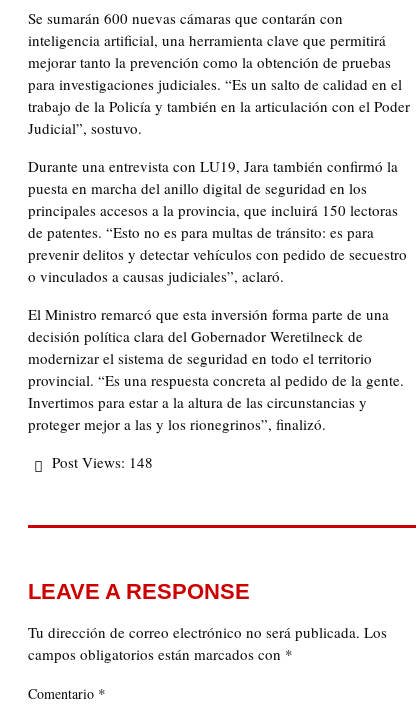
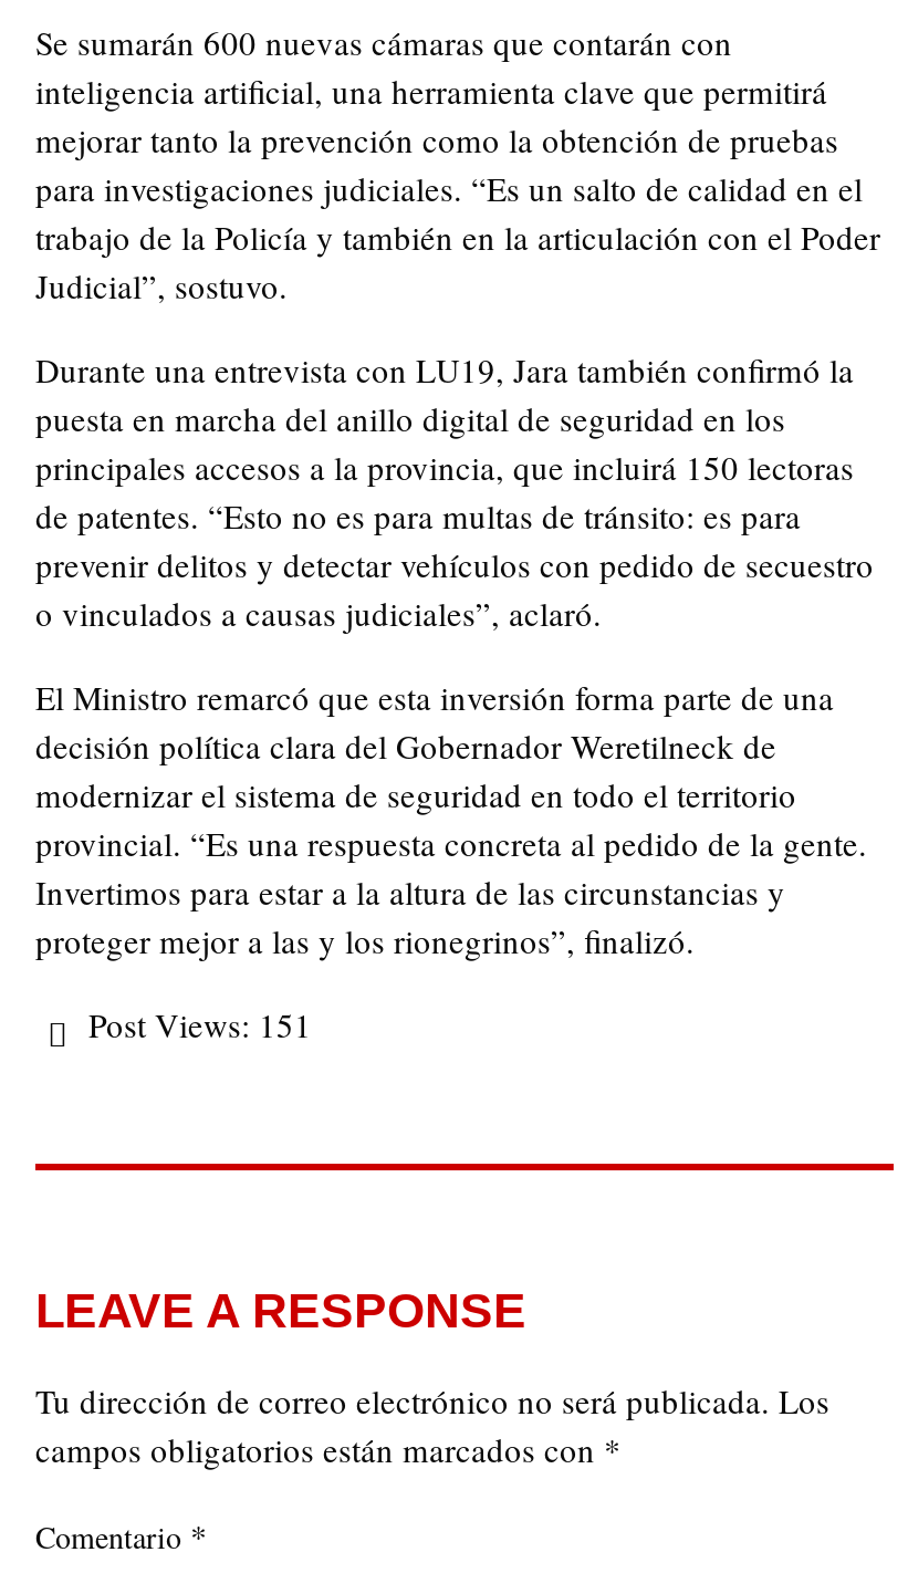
[52,452,153,472] Post Views: 148 -> [88,1003,312,1047] Post Views: 151

